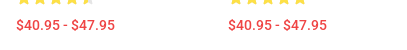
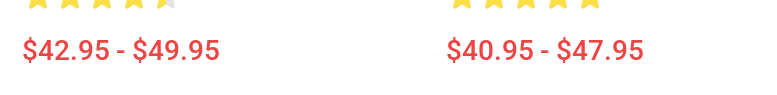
[16,17,115,33] $40.95 - $47.95 -> [22,34,220,66] $42.95 - $49.95

